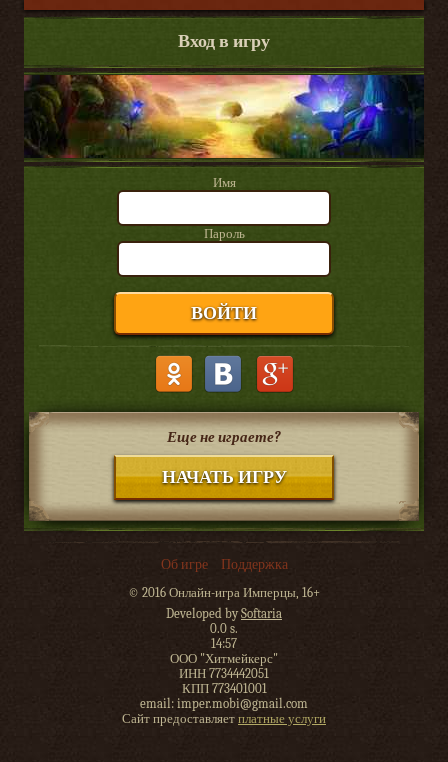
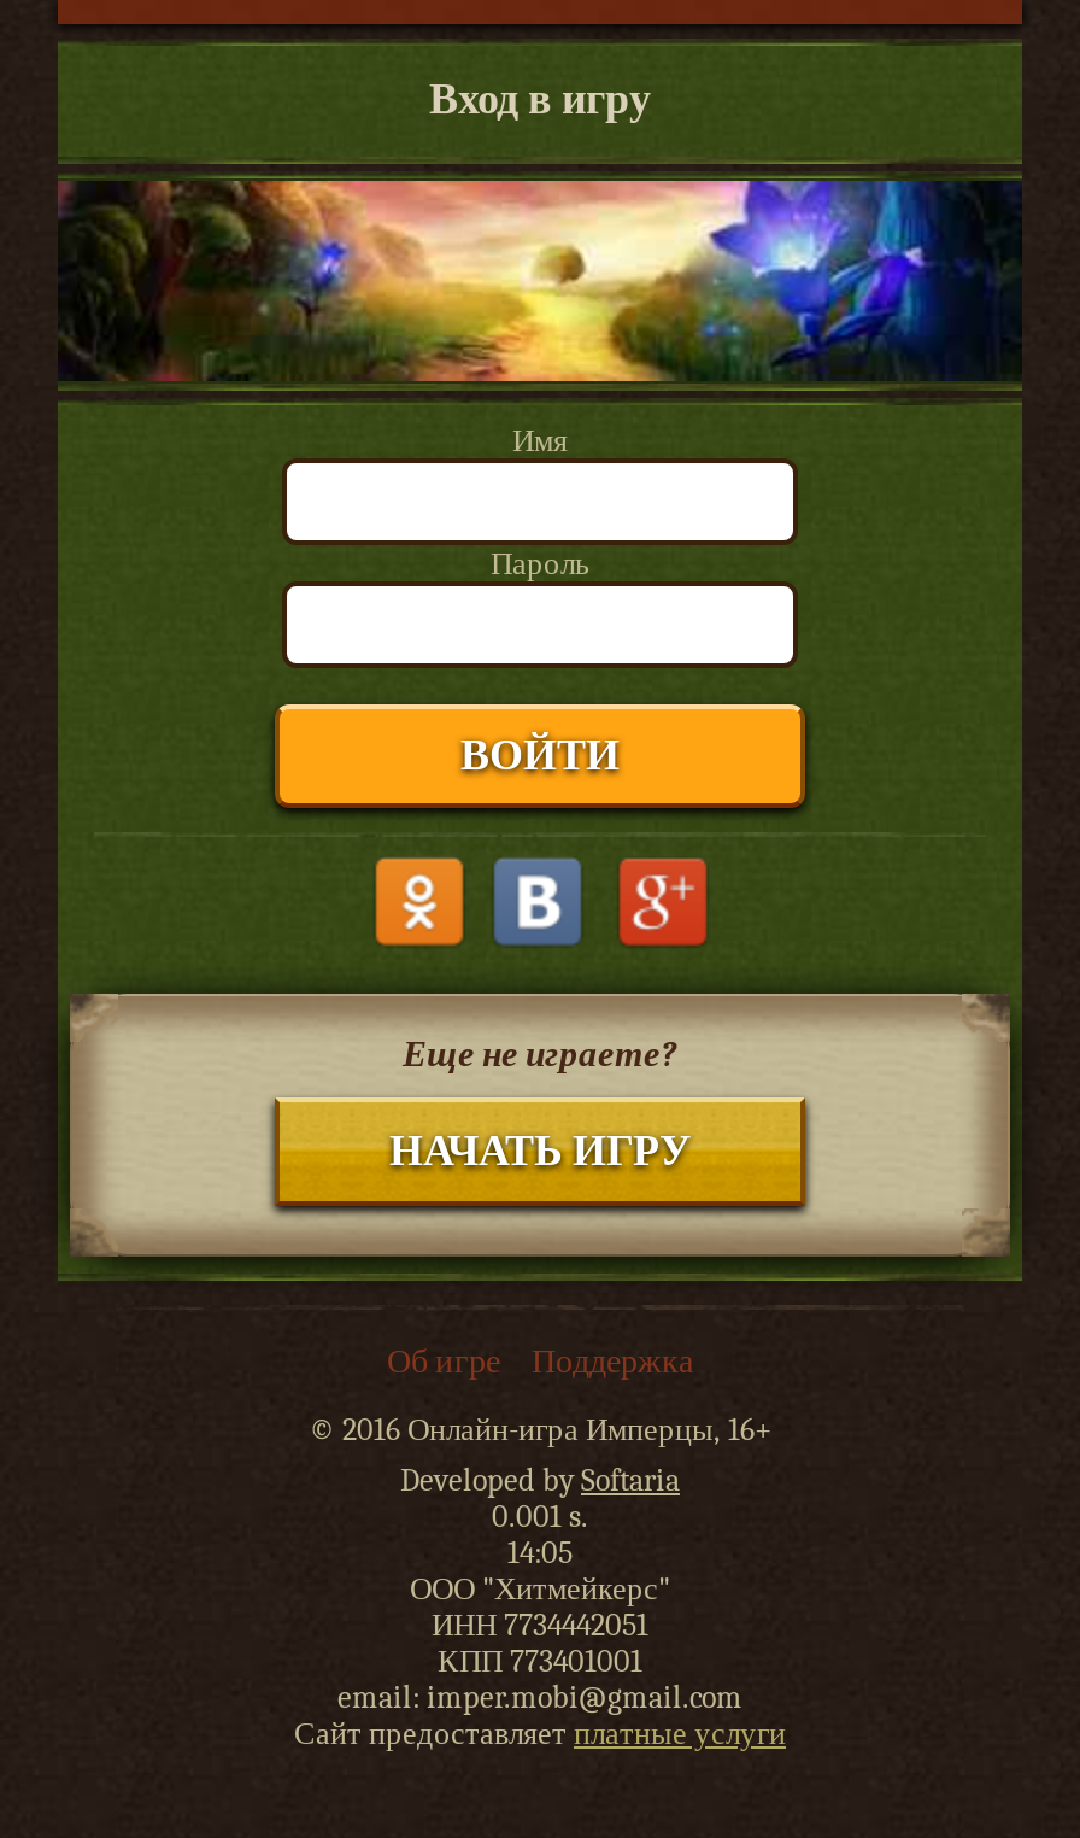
[210,621,238,636] 0.0s. -> [492,1498,588,1534] 0.001s.
[211,636,237,651] 14:57 -> [507,1534,573,1570] 14:05

